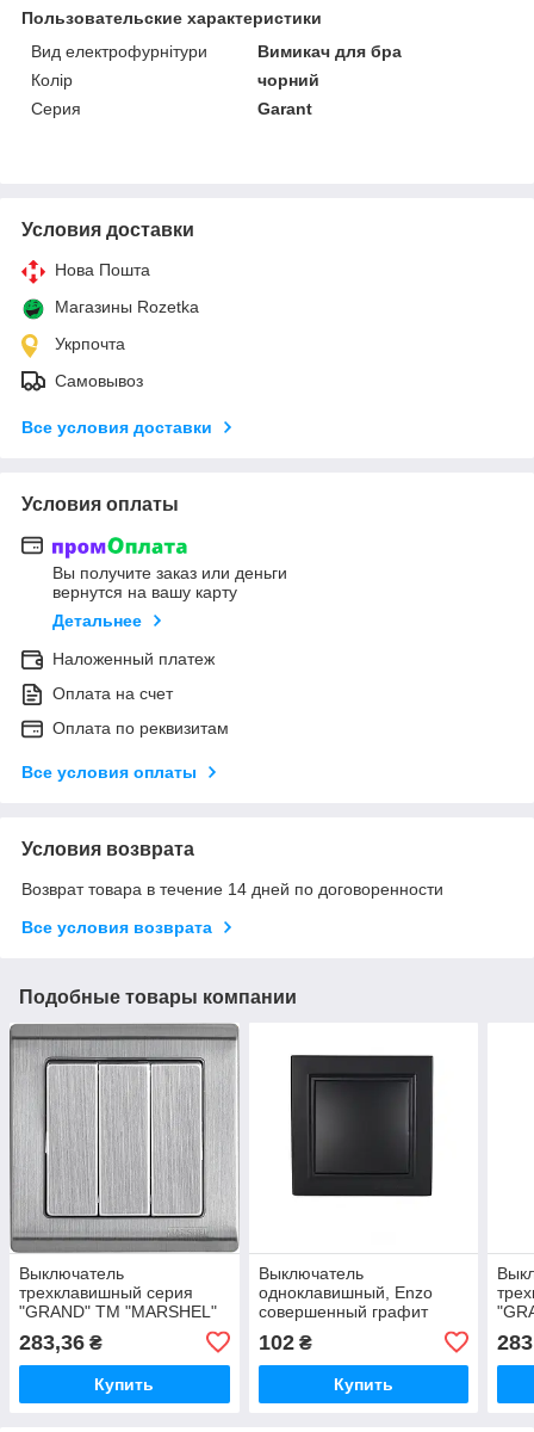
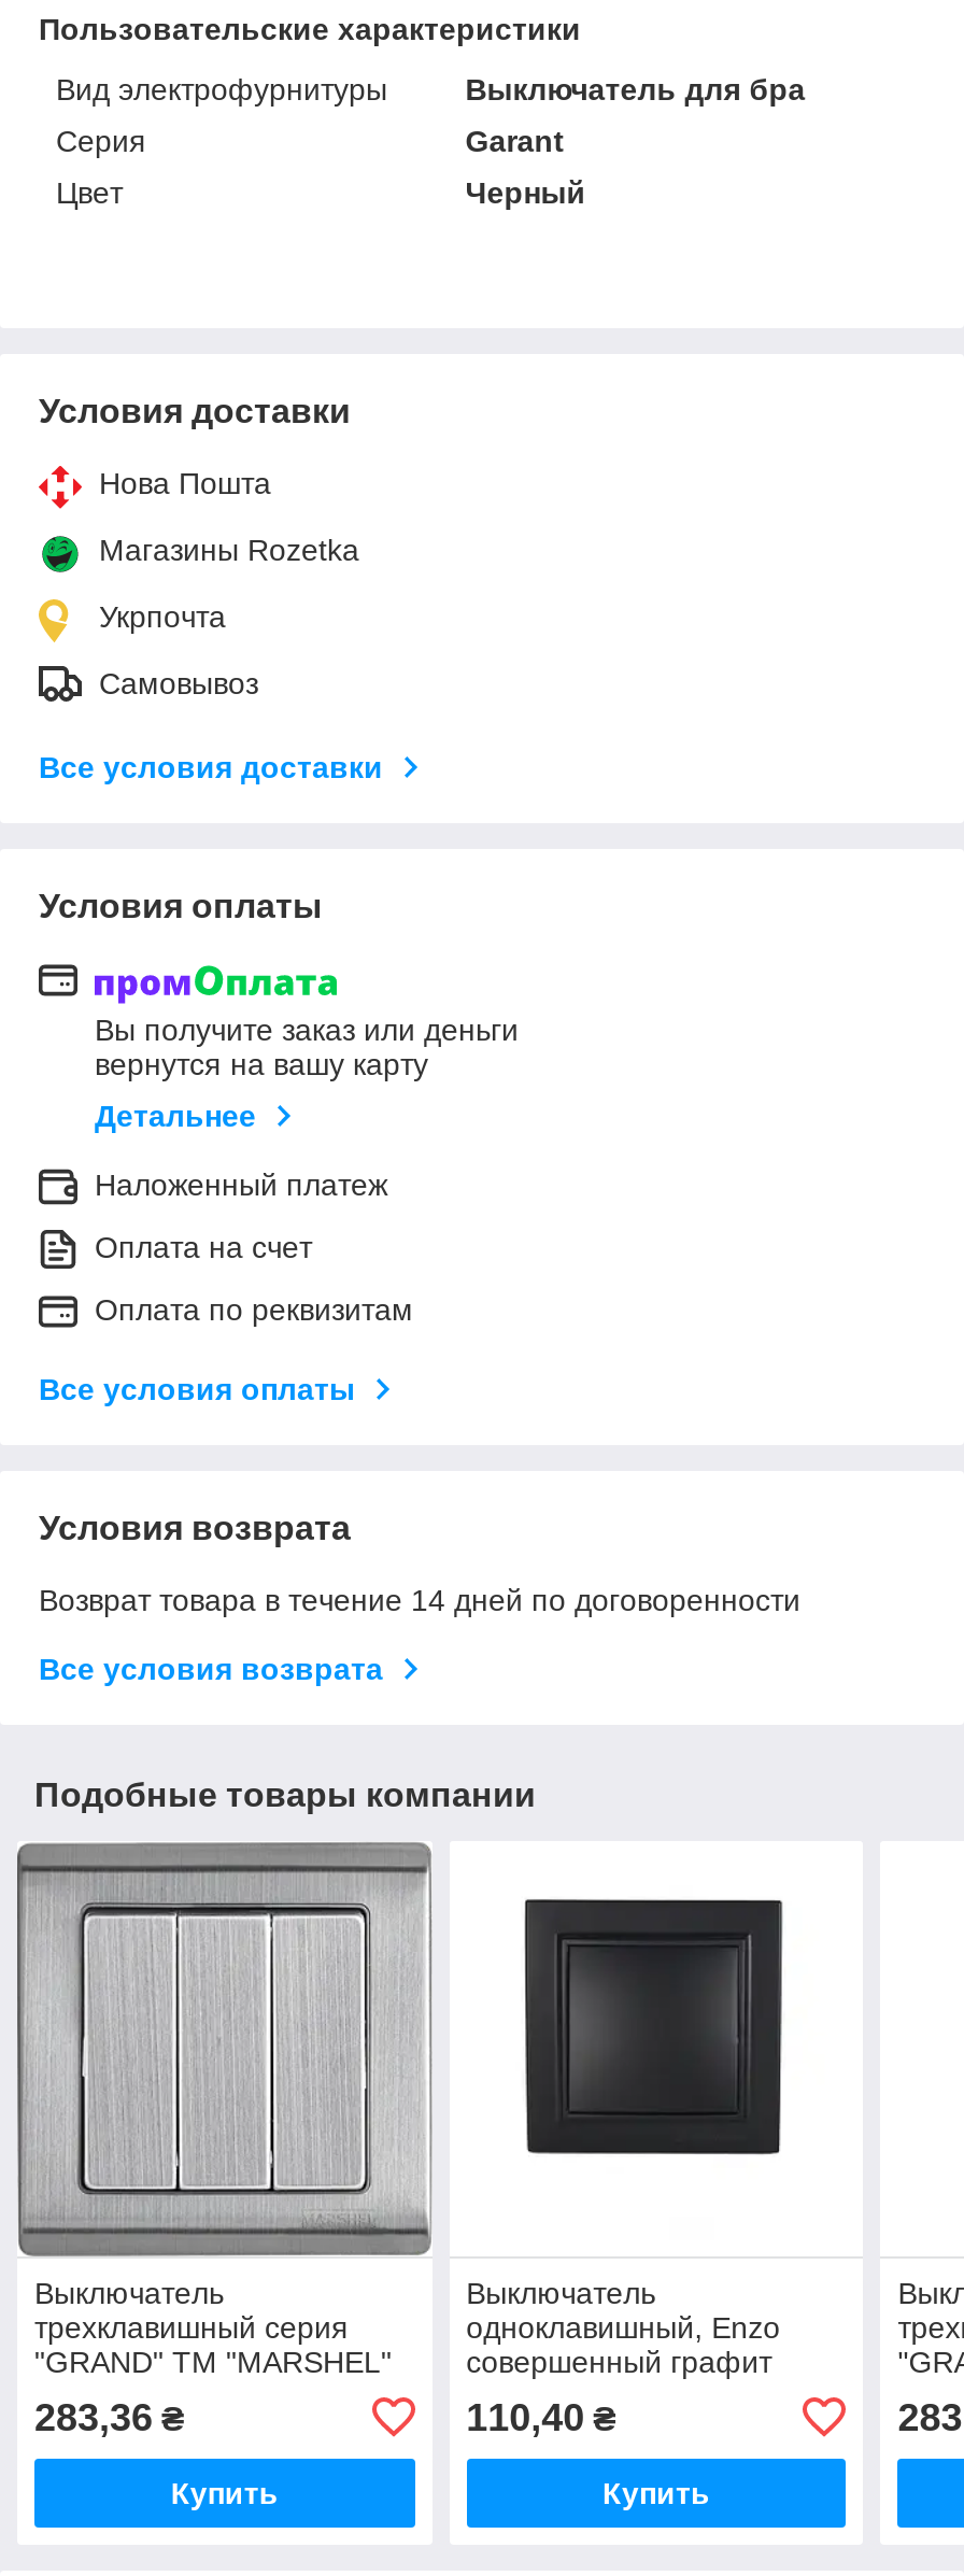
[31,42,402,89] Вид електрофурнітури | Вимикач для бра | Колiр | чорний -> [56,72,805,106] Вид электрофурнитуры | Выключатель для бра
moved [31,99,313,118] -> [56,123,564,158]: Серия | Garant
none -> [56,175,586,209] Цвет | Черный
[258,1330,312,1354] 102 ₴ -> [466,2396,617,2439] 110,40 ₴

